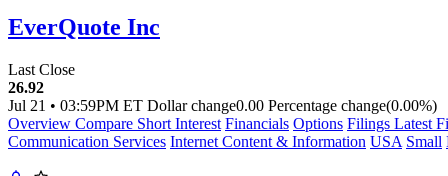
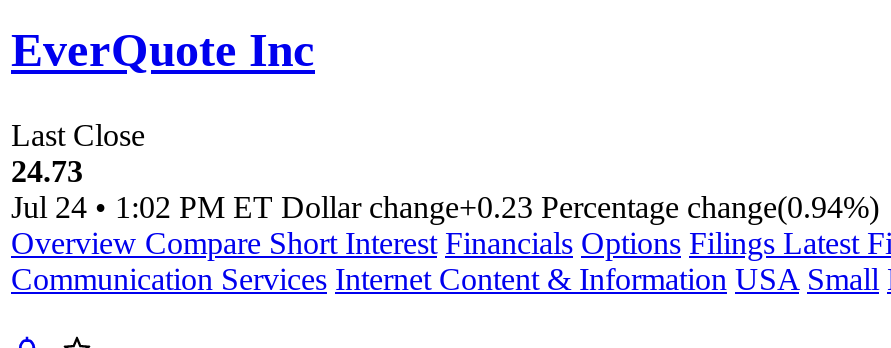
[8,79,437,114] 26.92 | Jul 21 • 03:59PM ET Dollar change0.00 Percentage change(0.00%) -> [11,154,879,224] 24.73 | Jul 24 • 1:02 PM ET Dollar change+0.23 Percentage change(0.94%)

